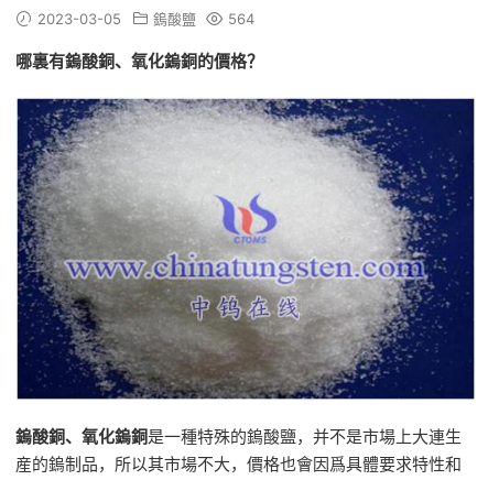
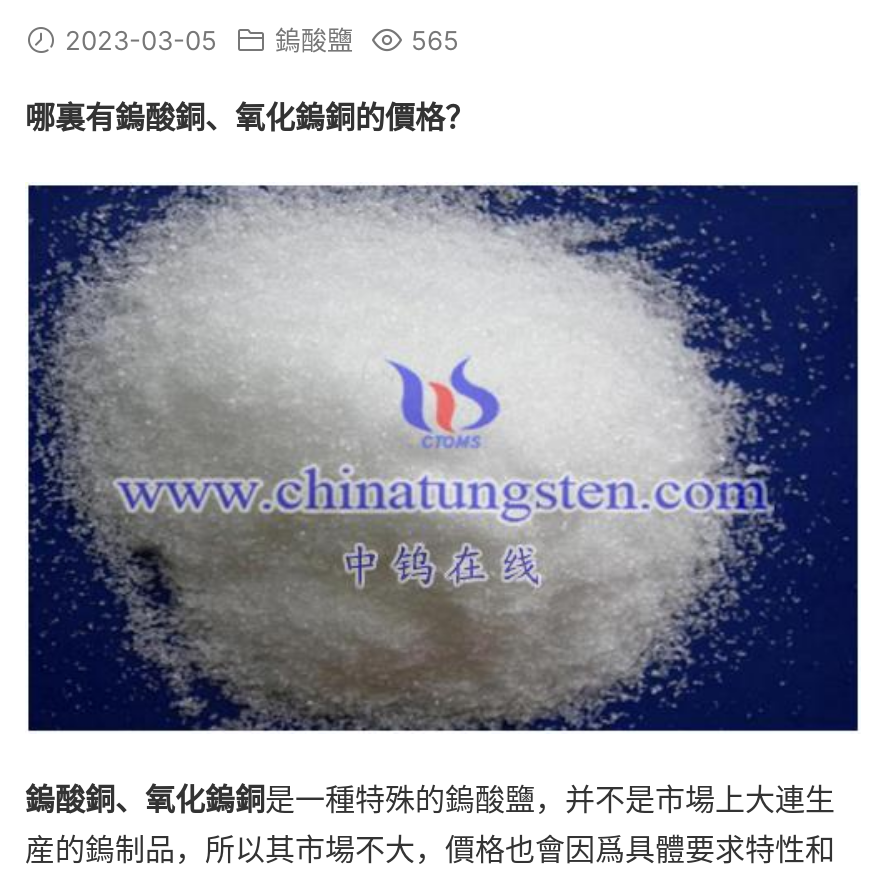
[224,10,254,28] 564 -> [403,24,459,56] 565

